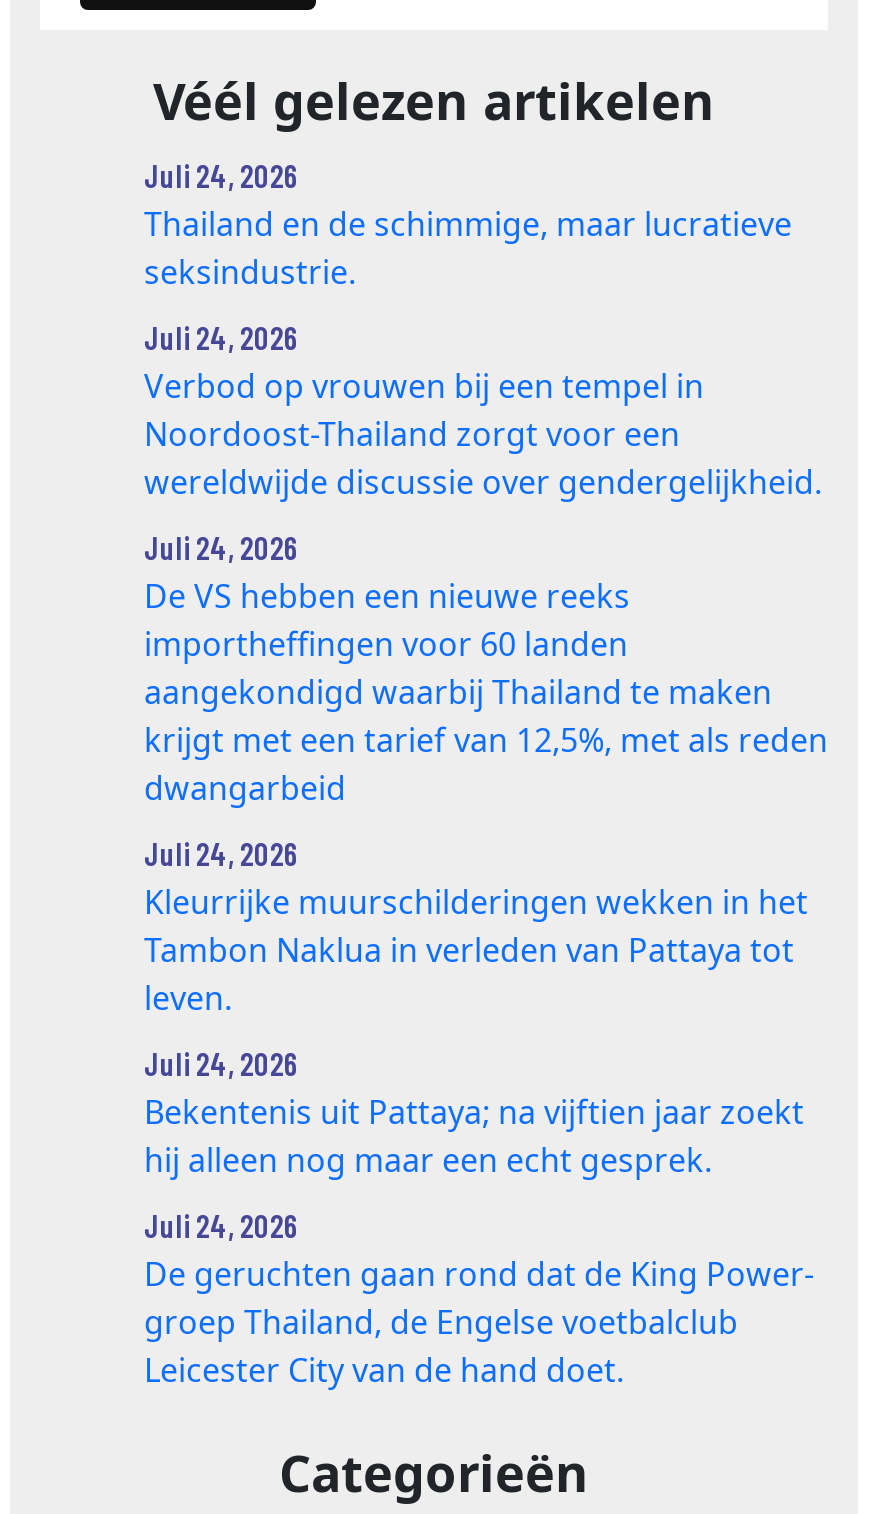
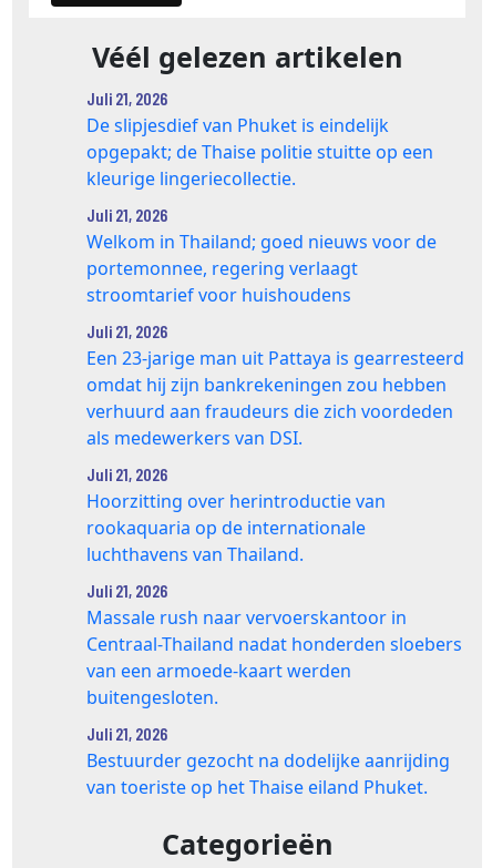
[144,155,792,293] Juli 24, 2026 | Thailand en de schimmige, maar lucratieve | seksindustrie. -> [86,87,433,190] Juli 21, 2026 | De slipjesdief van Phuket is eindelijk | opgepakt; de Thaise politie stuitte op een | kleurige lingeriecollectie.
[144,317,822,503] Juli 24, 2026 | Verbod op vrouwen bij een tempel in | Noordoost-Thailand zorgt voor een | wereldwijde discussie over gendergelijkheid. -> [86,204,437,307] Juli 21, 2026 | Welkom in Thailand; goed nieuws voor de | portemonnee, regering verlaagt | stroomtarief voor huishoudens
[144,527,828,809] Juli 24, 2026 | De VS hebben een nieuwe reeks | importheffingen voor 60 landen | aangekondigd waarbij Thailand te maken | krijgt met een tarief van 12,5%, met als reden | dwangarbeid -> [86,320,464,450] Juli 21, 2026 | Een 23-jarige man uit Pattaya is gearresteerd | omdat hij zijn bankrekeningen zou hebben | verhuurd aan fraudeurs die zich voordeden | als medewerkers van DSI.
[144,833,808,1019] Juli 24, 2026 | Kleurrijke muurschilderingen wekken in het | Tambon Naklua in verleden van Pattaya tot | leven. -> [86,463,386,566] Juli 21, 2026 | Hoorzitting over herintroductie van | rookaquaria op de internationale | luchthavens van Thailand.
[144,1043,804,1181] Juli 24, 2026 | Bekentenis uit Pattaya; na vijftien jaar zoekt | hij alleen nog maar een echt gesprek. -> [86,579,462,709] Juli 21, 2026 | Massale rush naar vervoerskantoor in | Centraal-Thailand nadat honderden sloebers | van een armoede-kaart werden | buitengesloten.
[144,1205,814,1391] Juli 24, 2026 | De geruchten gaan rond dat de King Power- | groep Thailand, de Engelse voetbalclub | Leicester City van de hand doet. -> [86,722,450,799] Juli 21, 2026 | Bestuurder gezocht na dodelijke aanrijding | van toeriste op het Thaise eiland Phuket.

